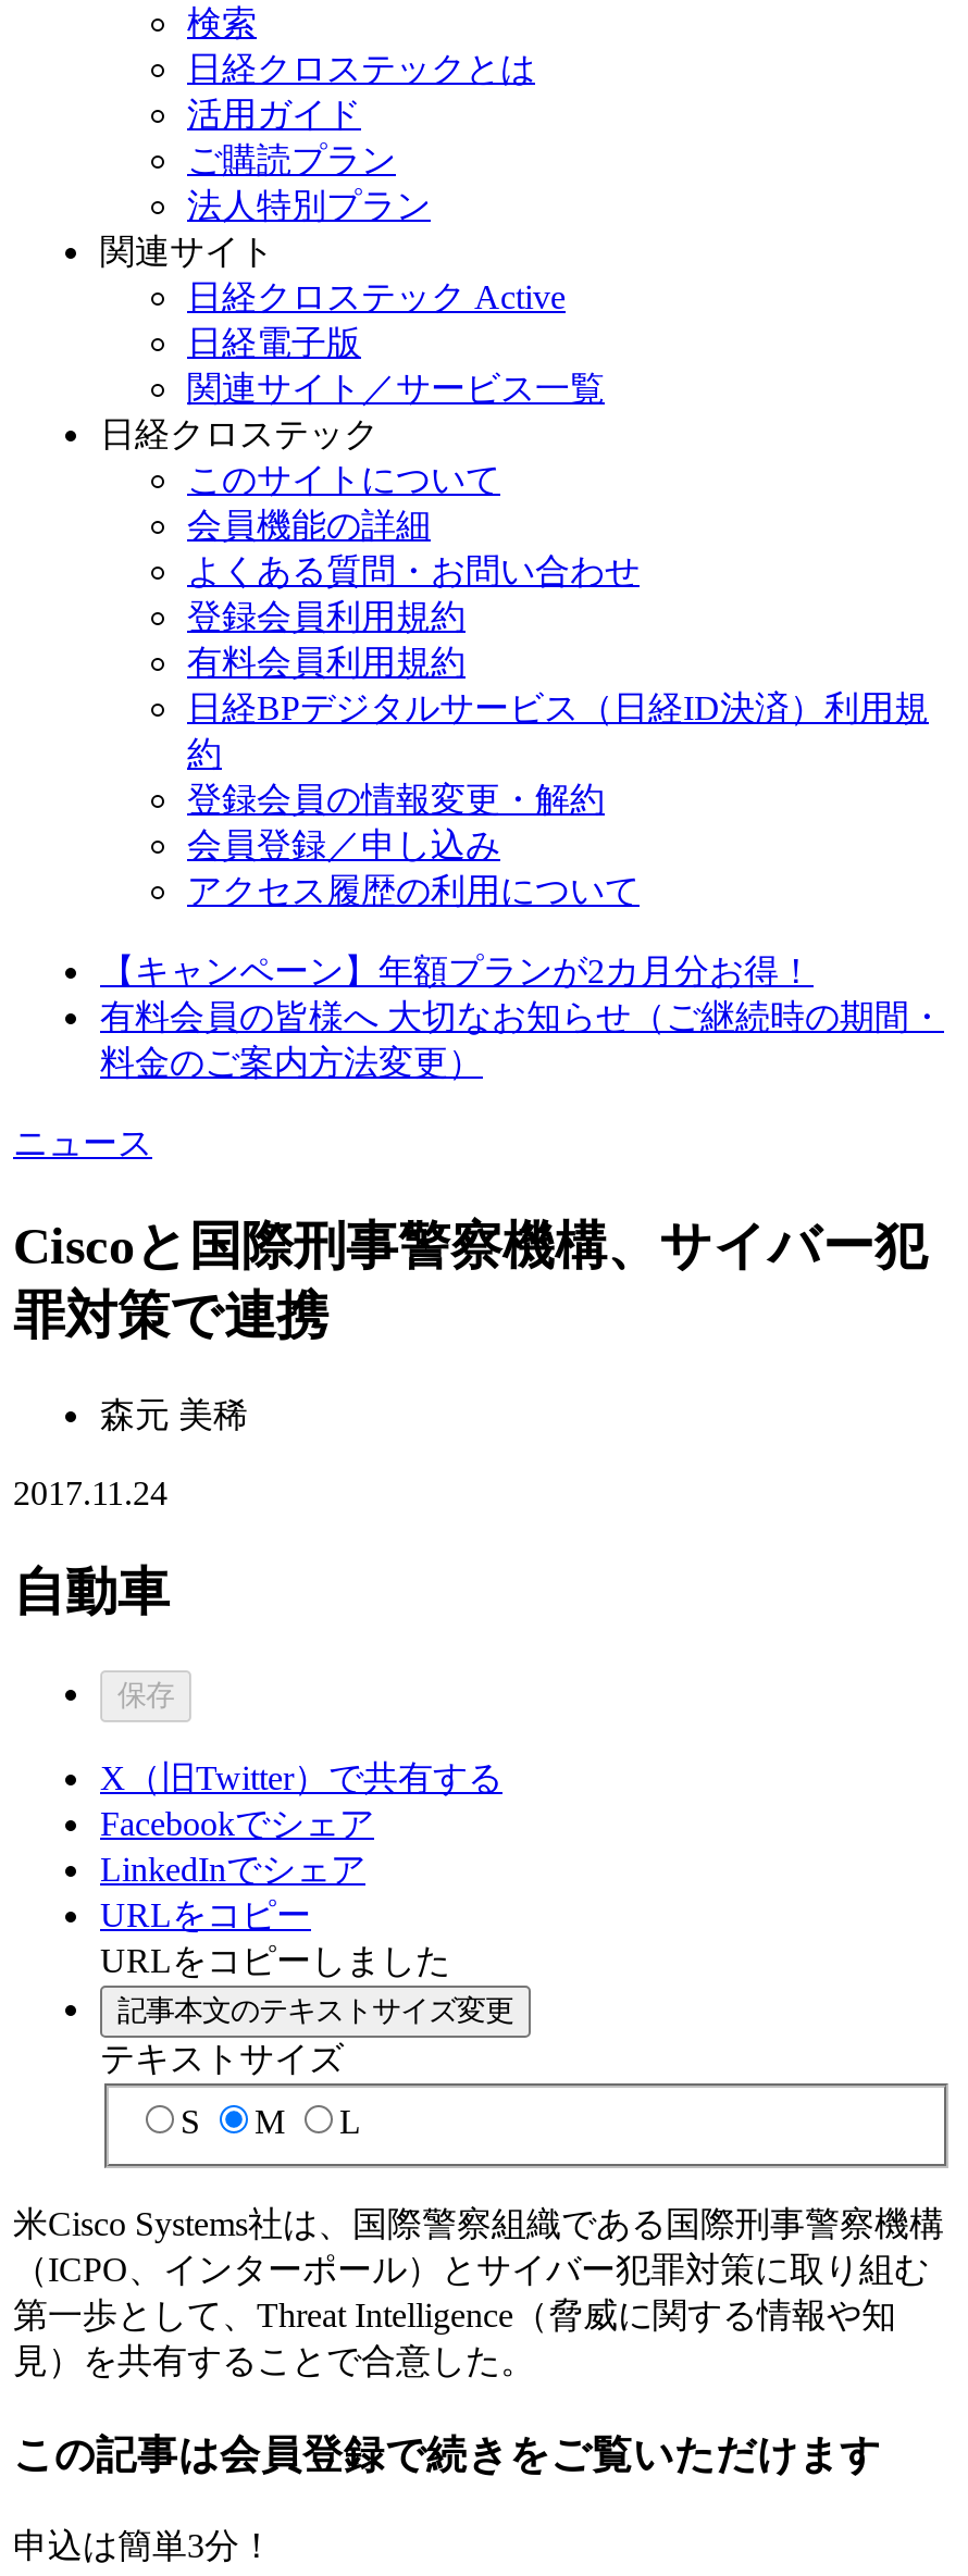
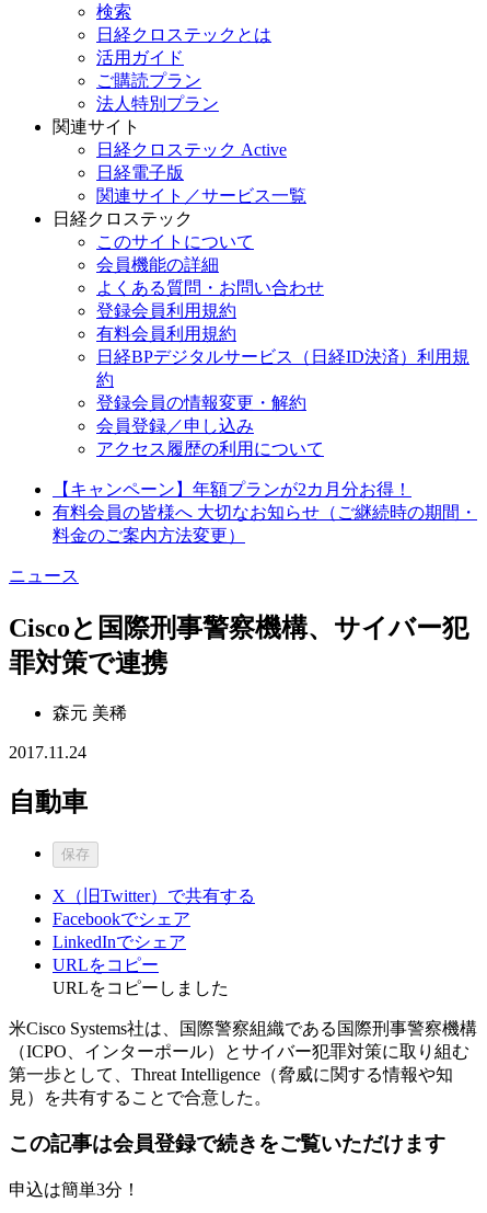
[100,1993,513,2140] 記事本文のテキストサイズ変更 | テキストサイズ | S | M | L -> none

